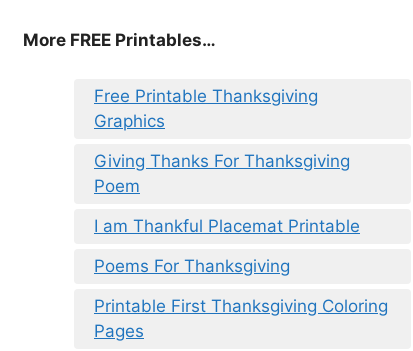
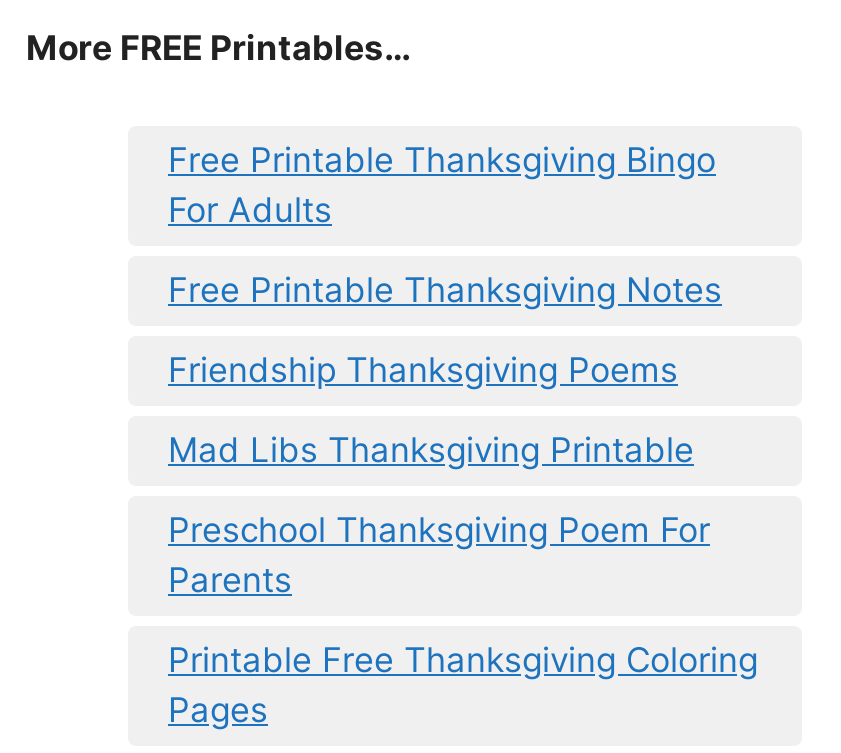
[94,86,388,316] Free Printable Thanksgiving | Graphics | Giving Thanks For Thanksgiving | Poem | I am Thankful Placemat Printable | Poems For Thanksgiving | Printable First Thanksgiving Coloring -> [168,140,758,680] Free Printable Thanksgiving Bingo | For Adults | Free Printable Thanksgiving Notes | Friendship Thanksgiving Poems | Mad Libs Thanksgiving Printable | Preschool Thanksgiving Poem For | Parents | Printable Free Thanksgiving Coloring

